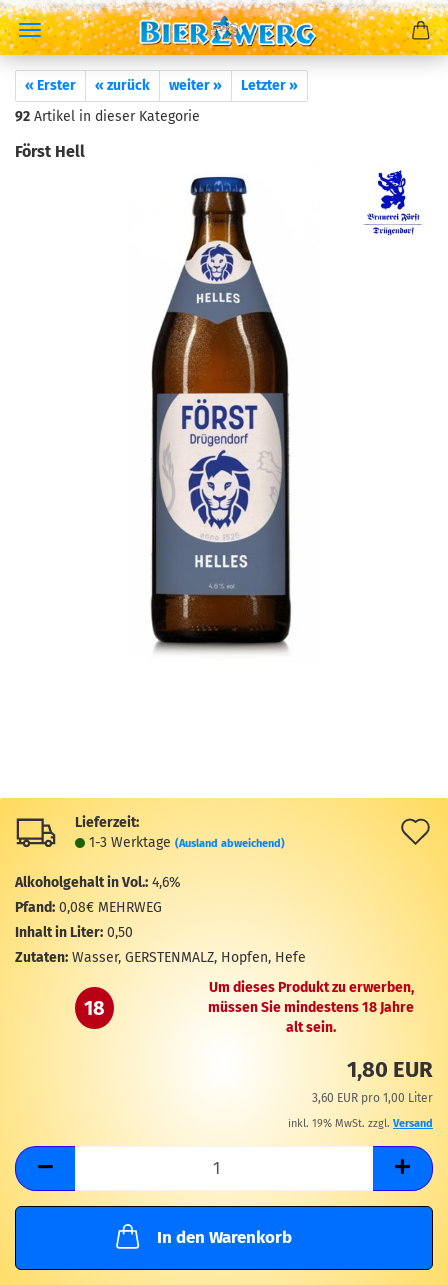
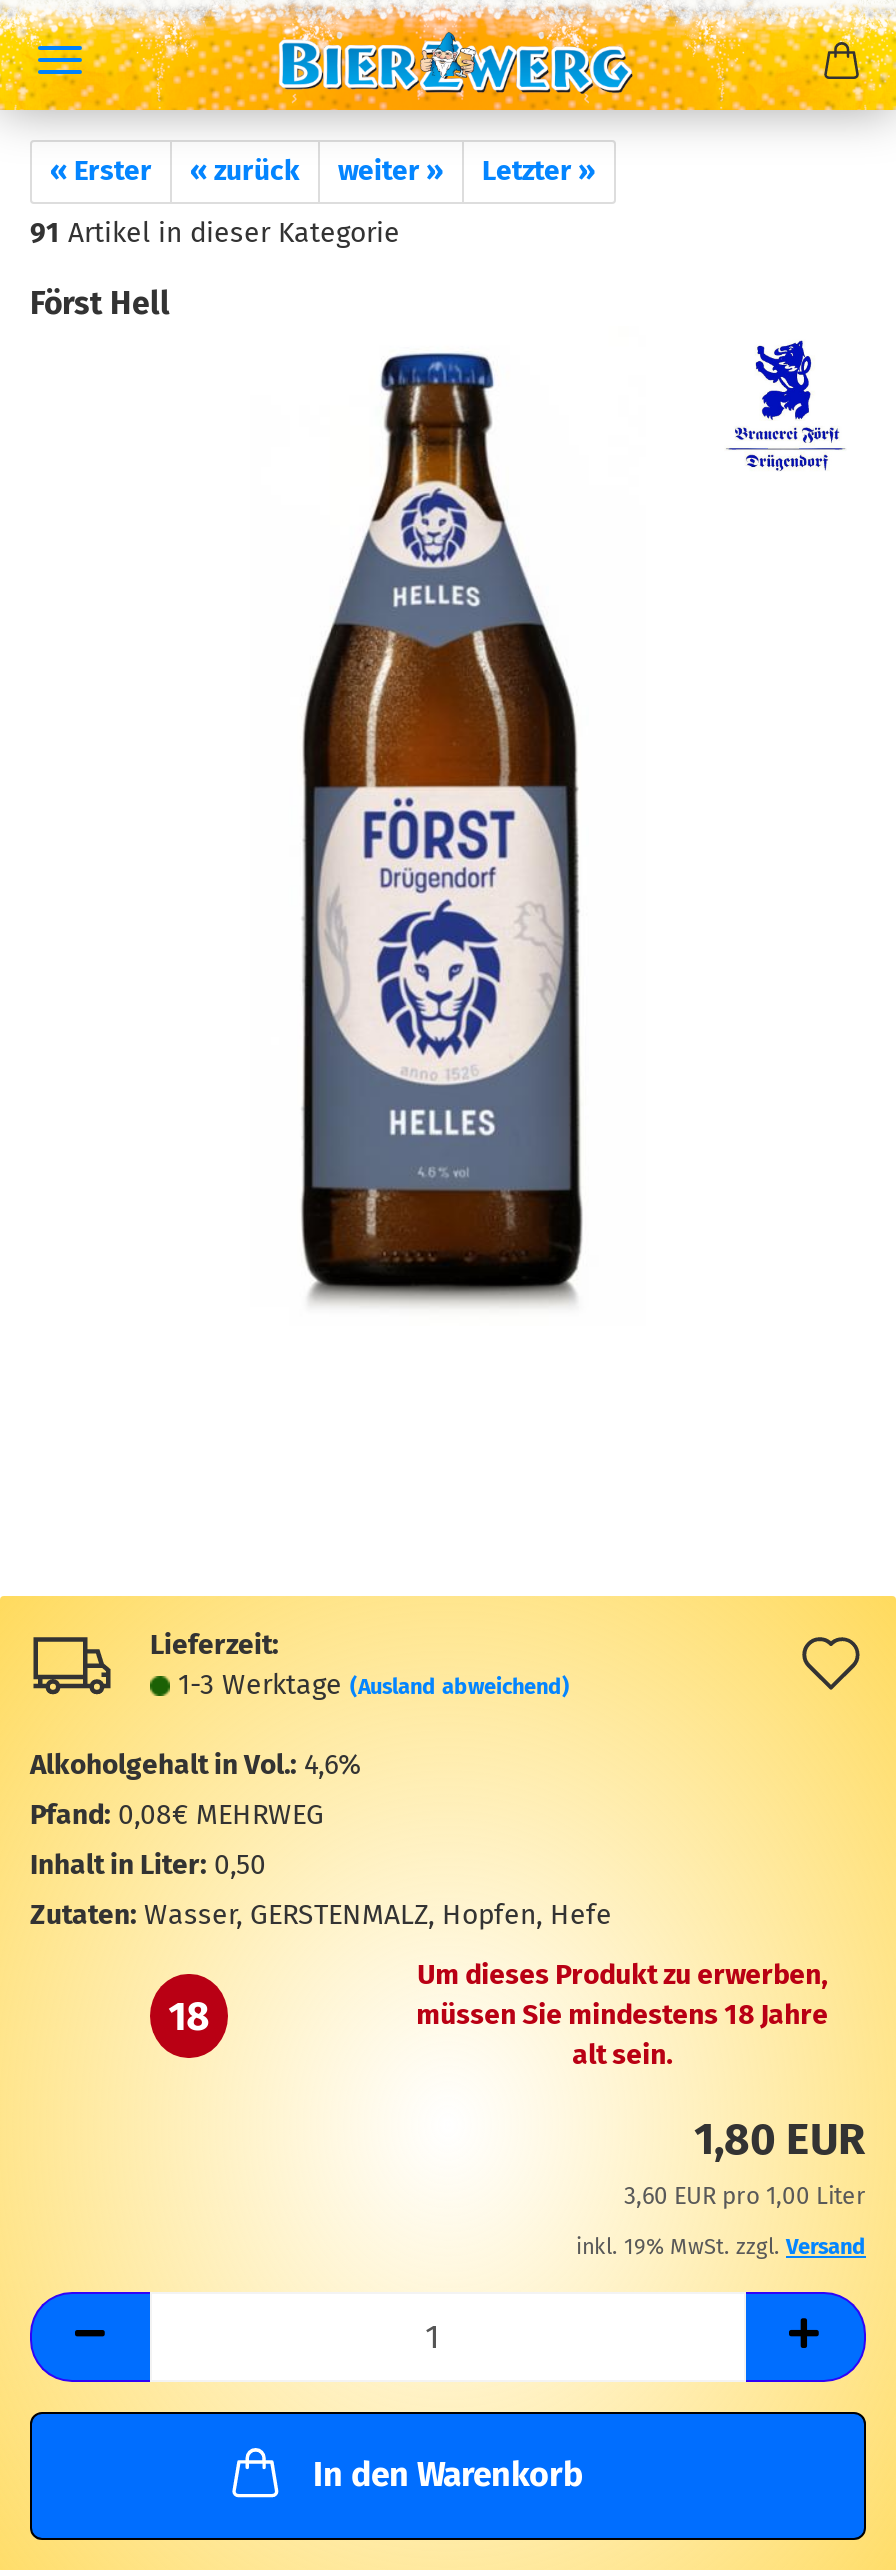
[15,108,200,125] 92 Artikel in dieser Kategorie -> [30,216,400,250] 91 Artikel in dieser Kategorie

